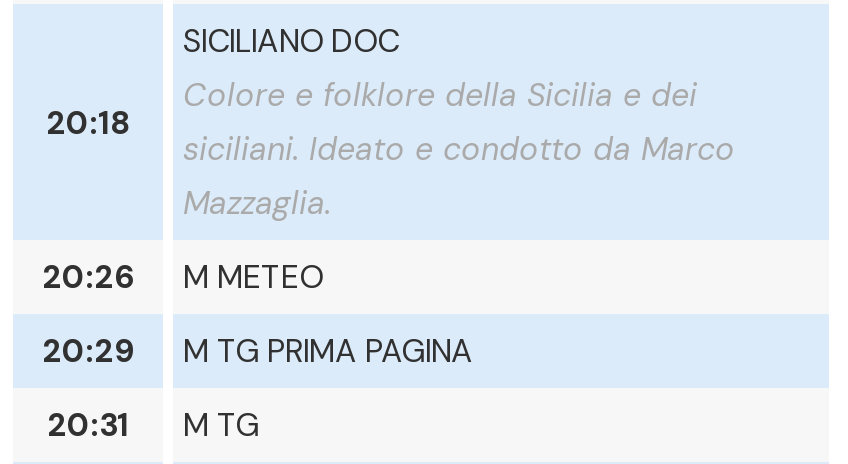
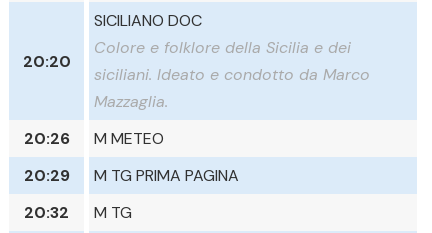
[46,102,130,144] 20:18 -> [22,51,70,72] 20:20
[47,405,259,447] 20:31 M TG -> [24,202,132,223] 20:32 M TG

